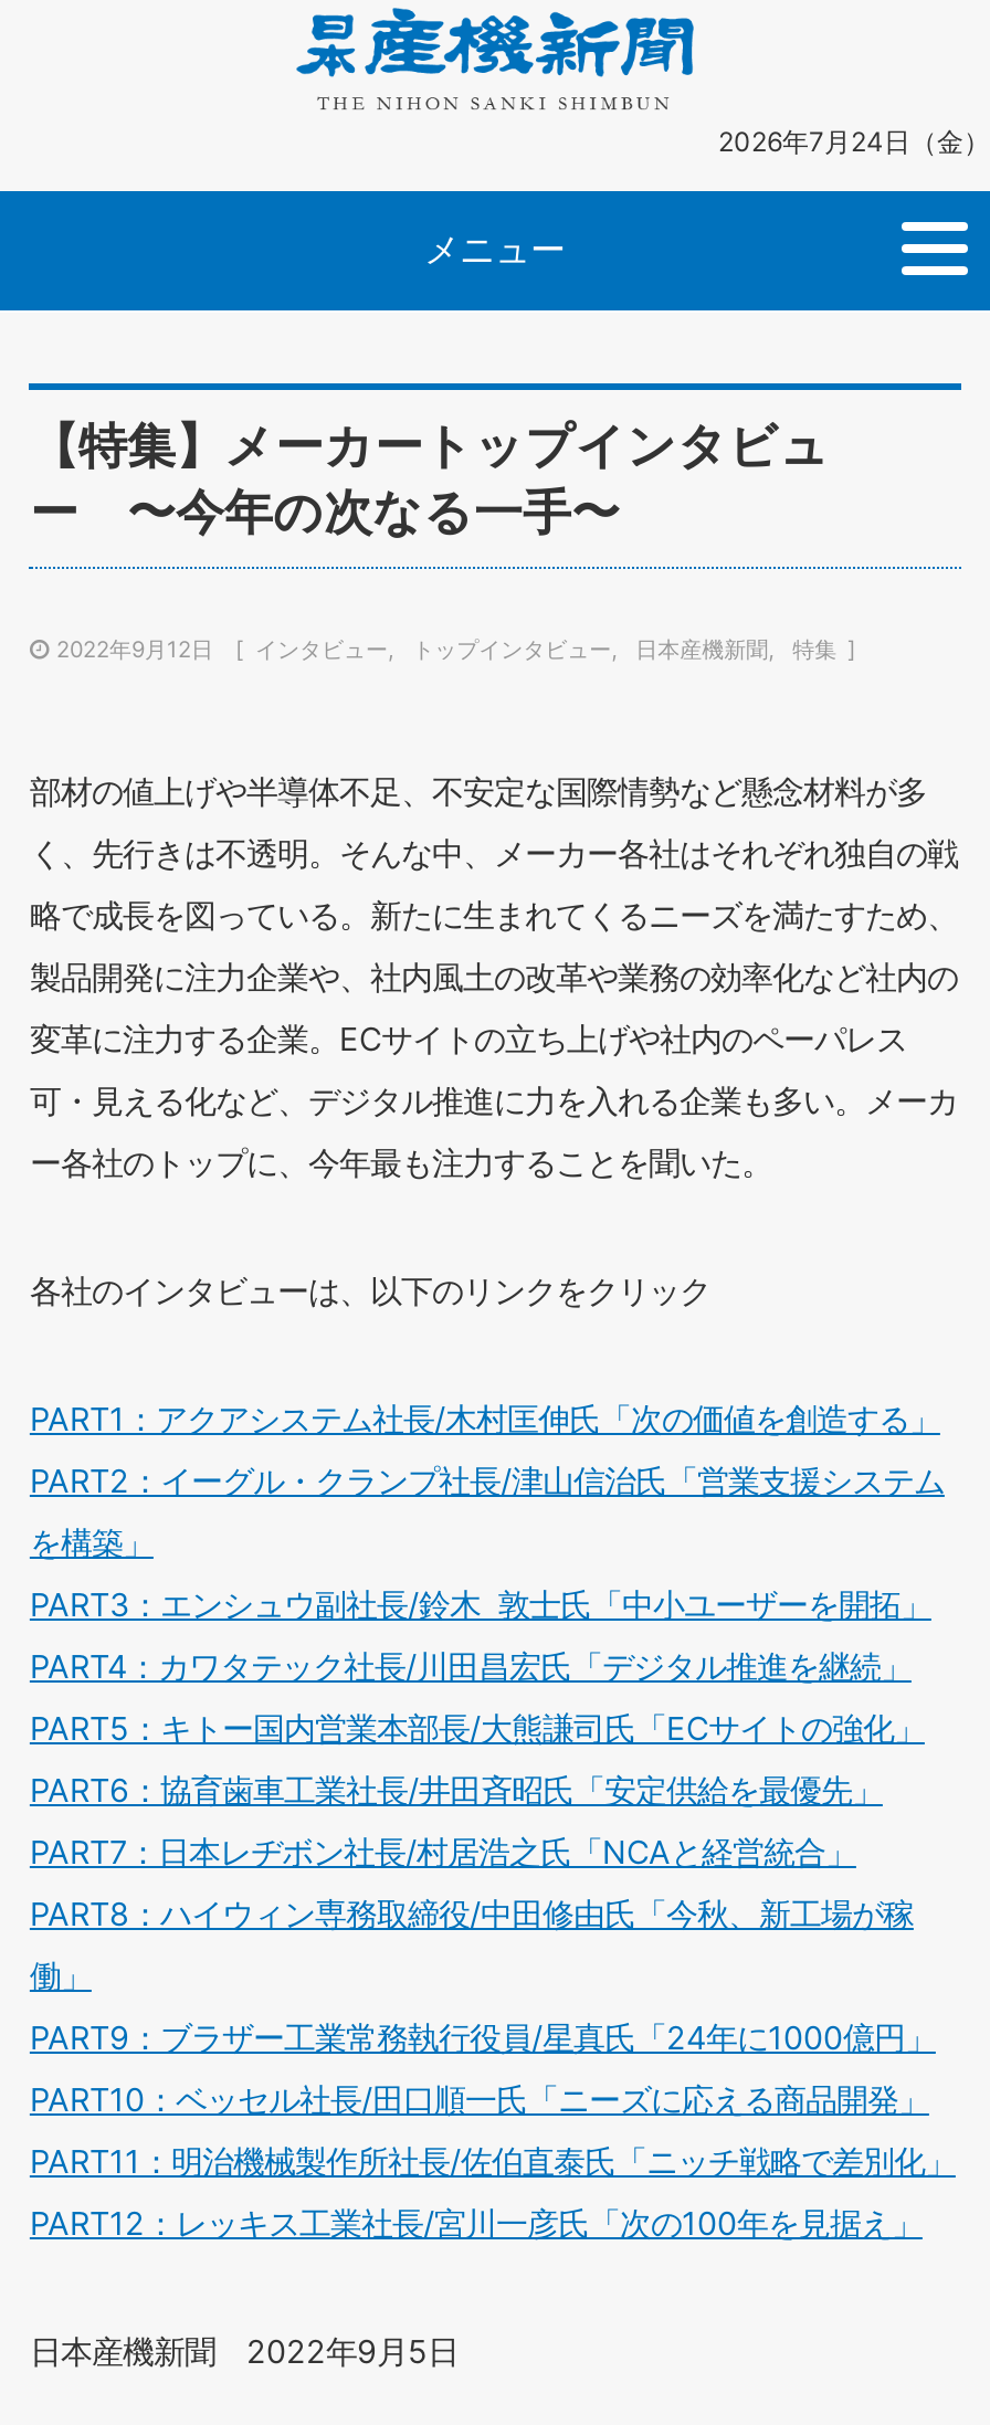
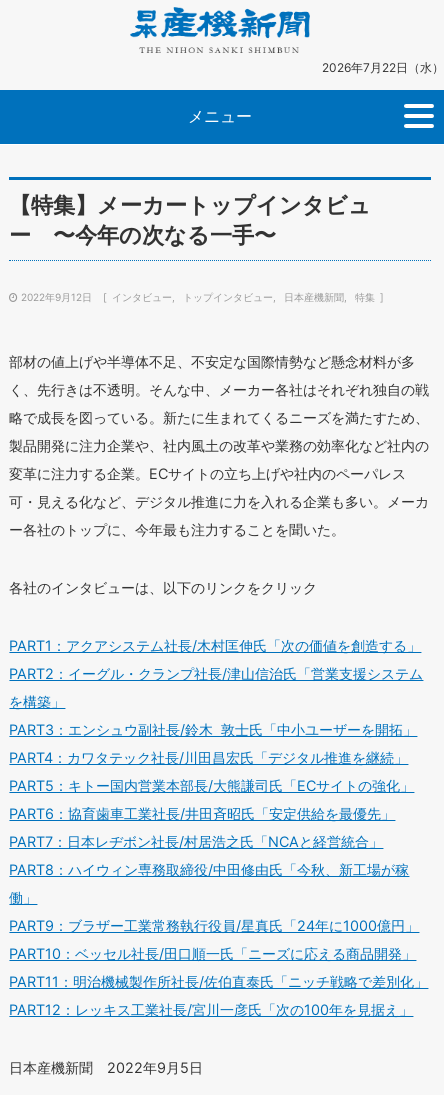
[718,124,990,157] 2026年7月24日（金） -> [322,60,444,75] 2026年7月22日（水）

